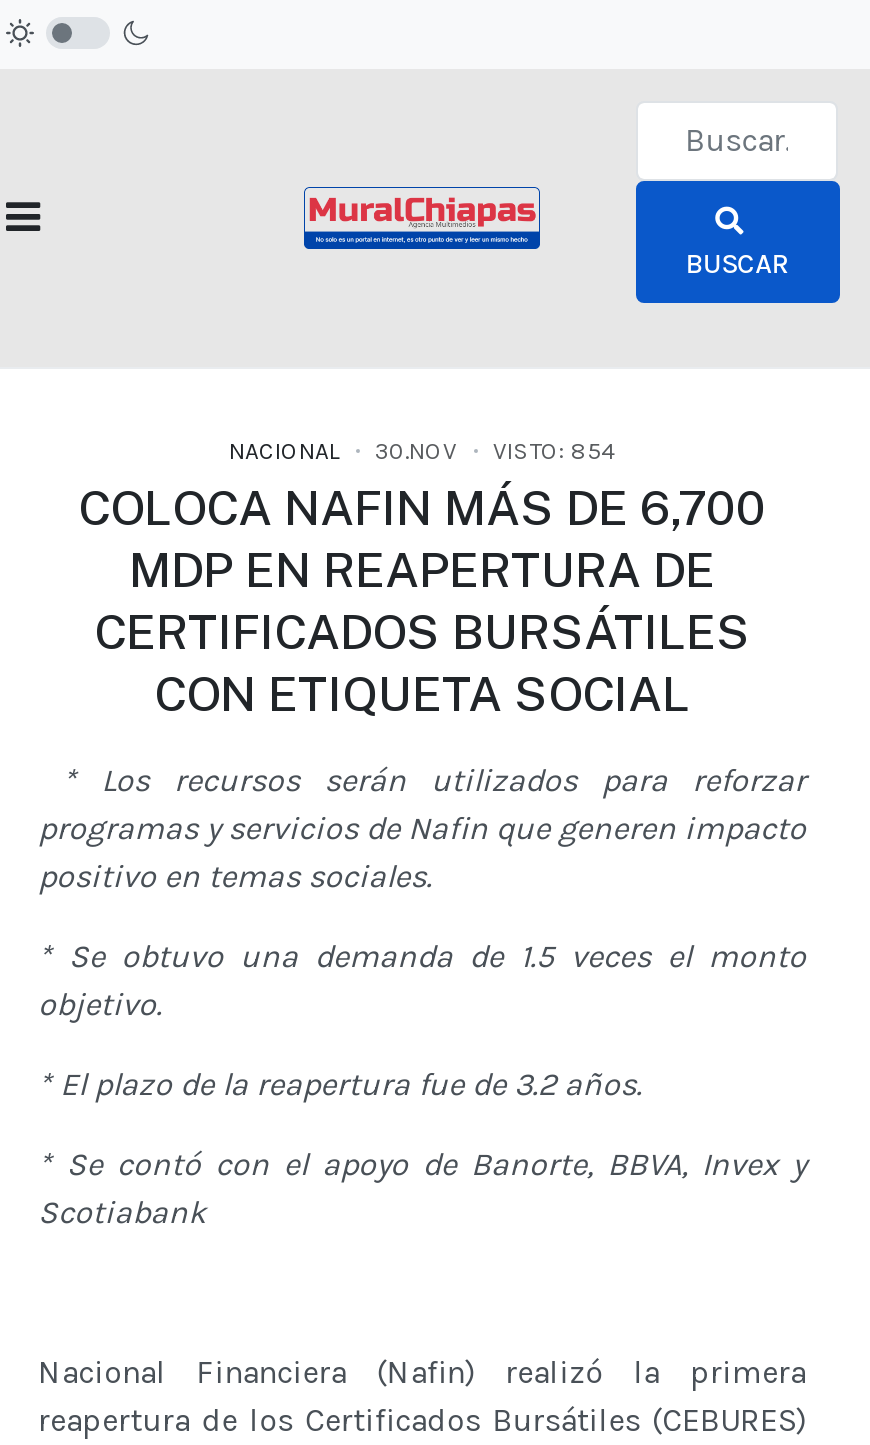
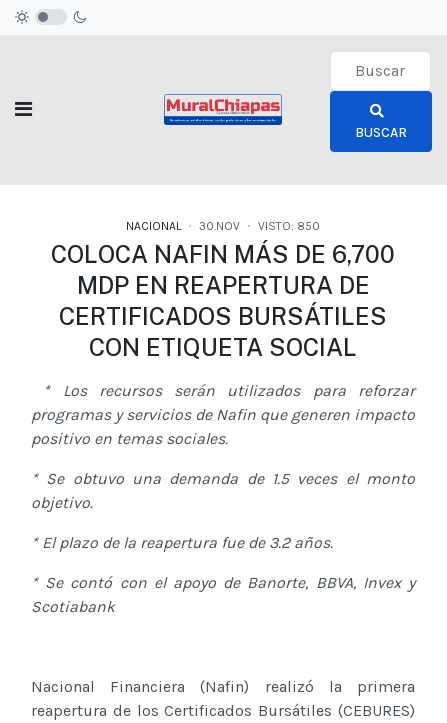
[229,438,615,466] NACIONAL 30.NOV VISTO: 854 -> [126,219,320,233] NACIONAL 30.NOV VISTO: 850

